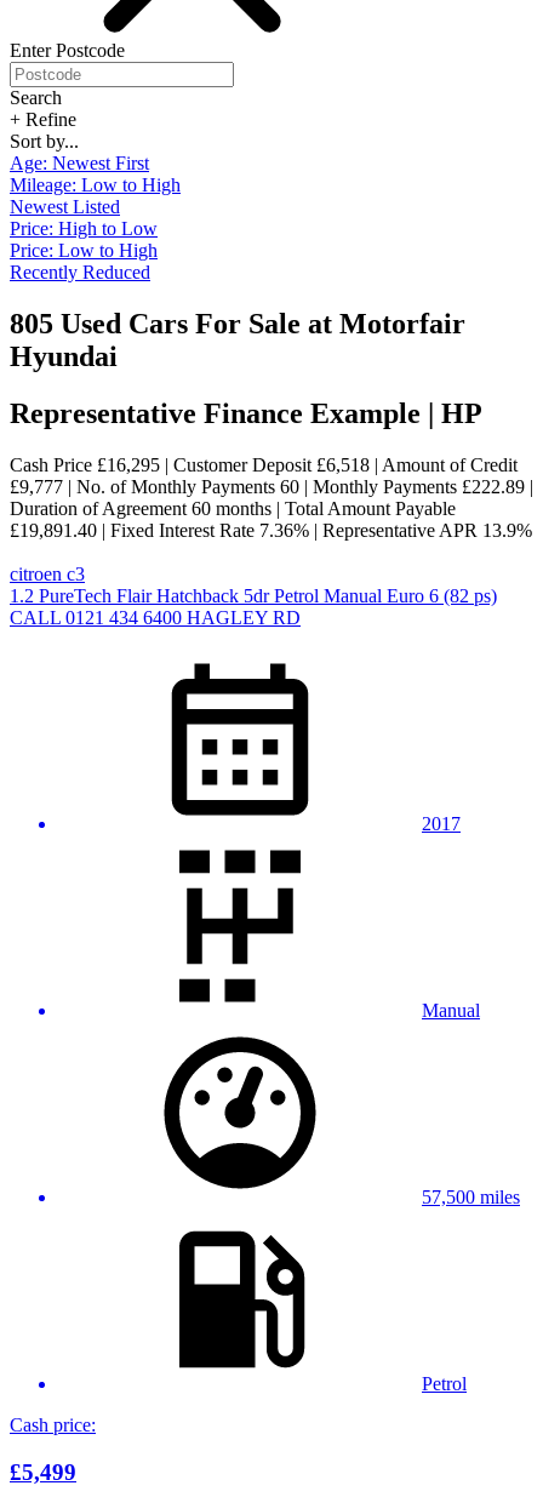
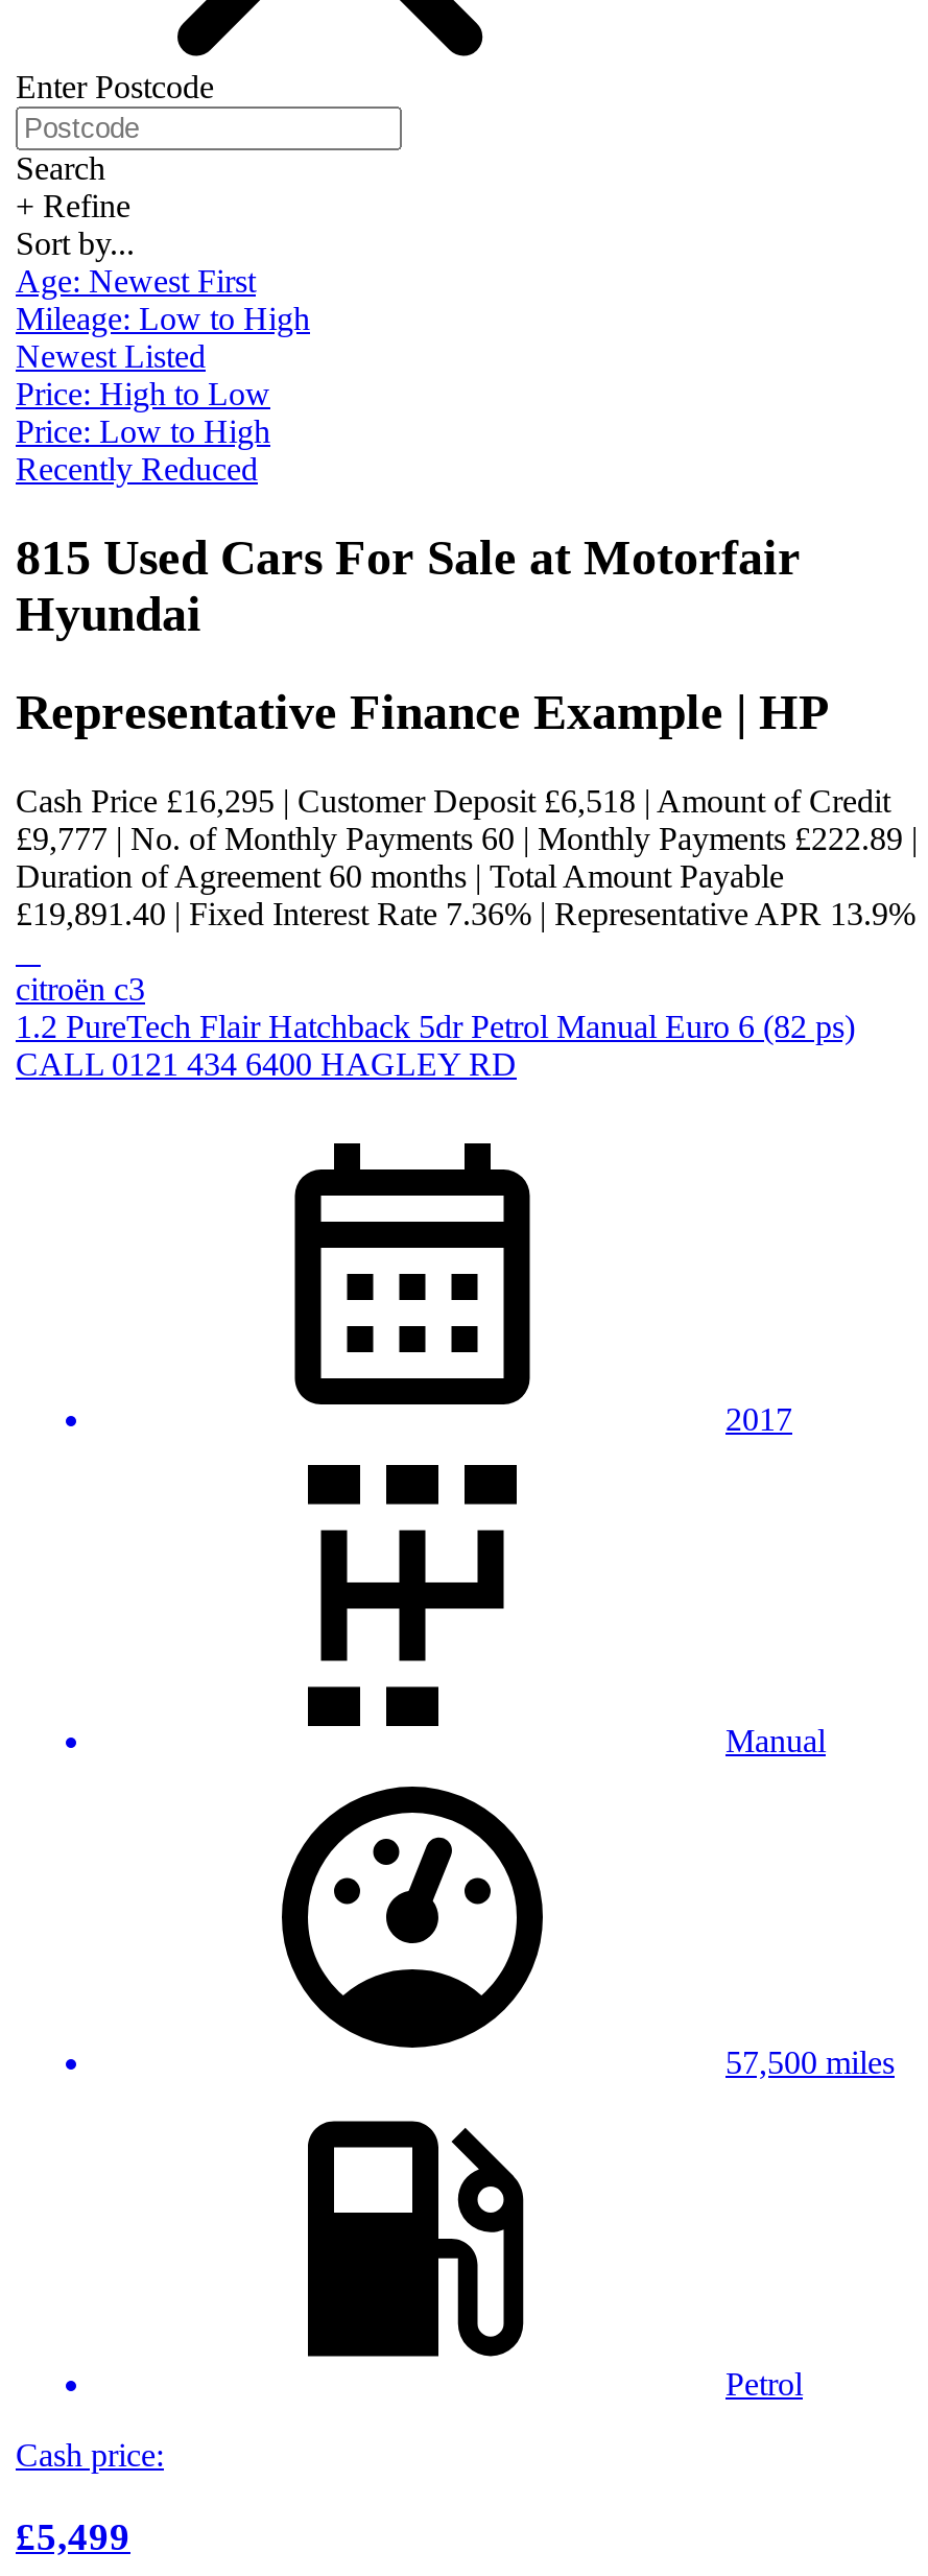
[10,308,465,339] 805 Used Cars For Sale at Motorfair -> [16,530,801,585] 815 Used Cars For Sale at Motorfair
[10,564,85,584] citroen c3 -> [16,971,145,1006] citroën c3

